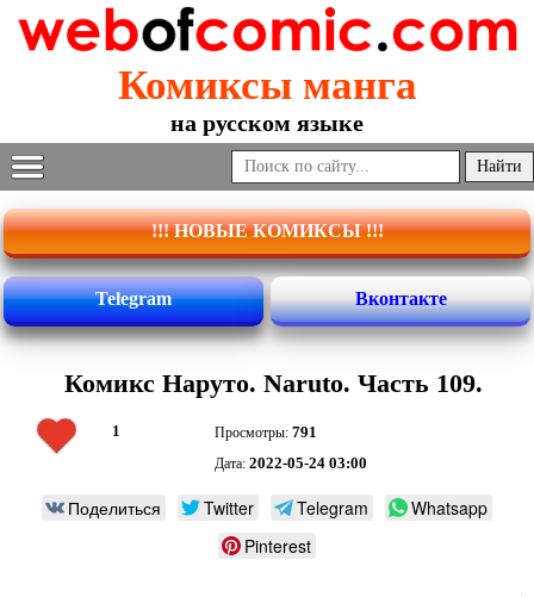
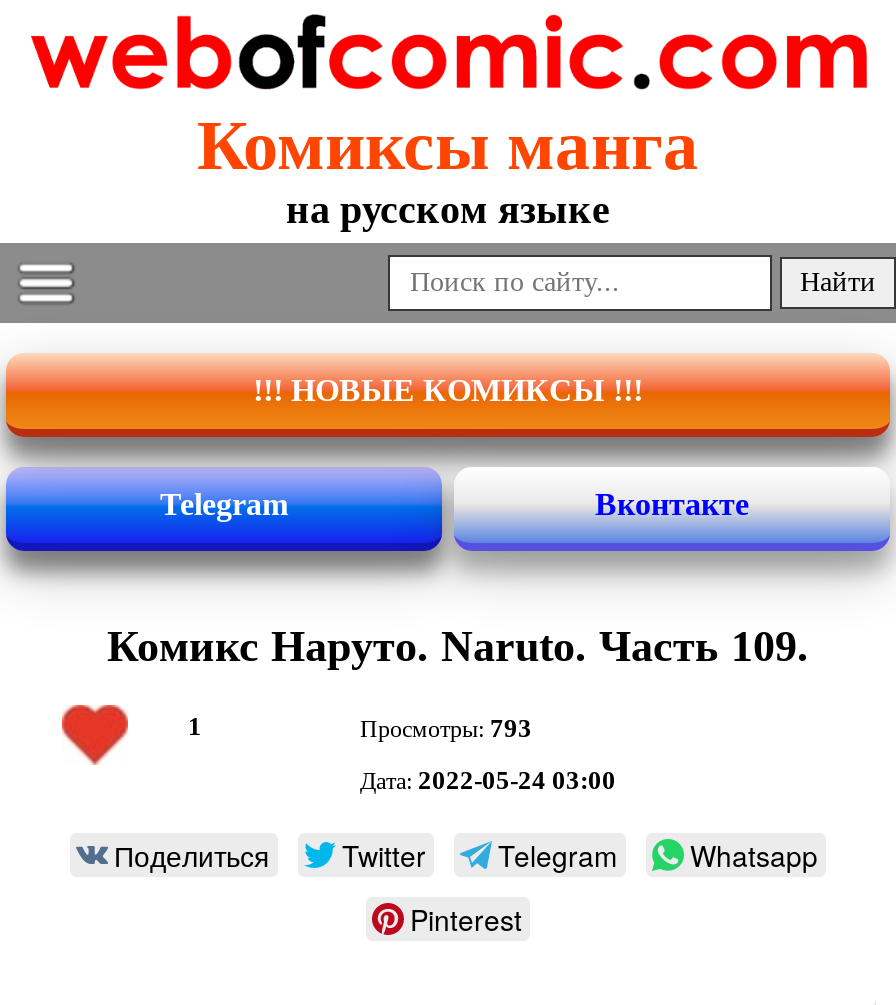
[215,424,317,441] Просмотры: 791 -> [360,714,532,744] Просмотры: 793

